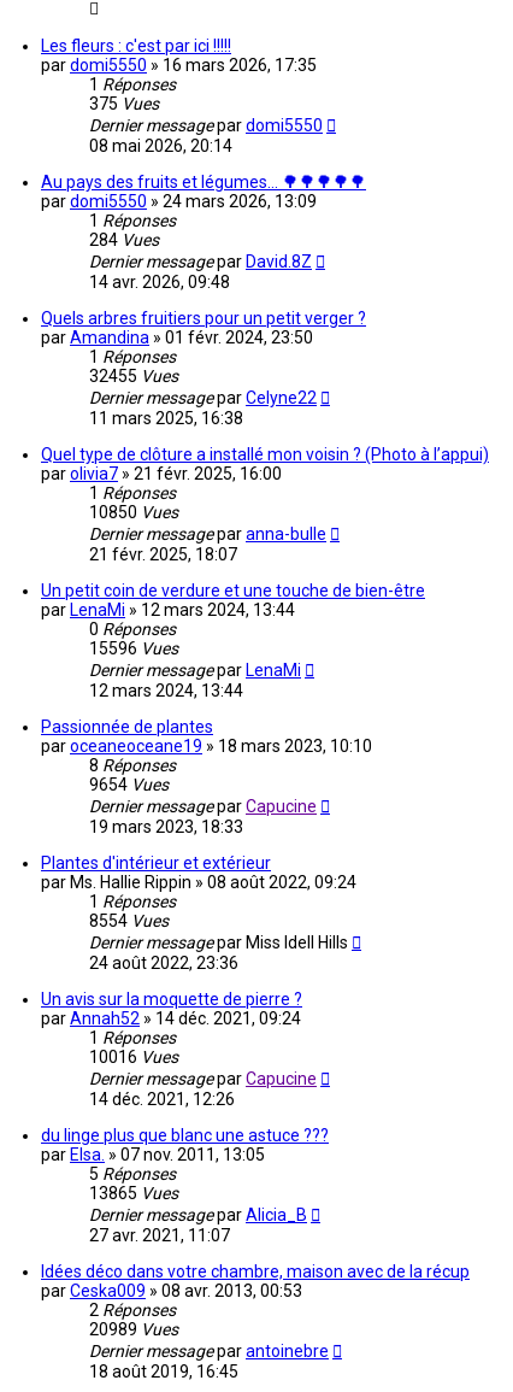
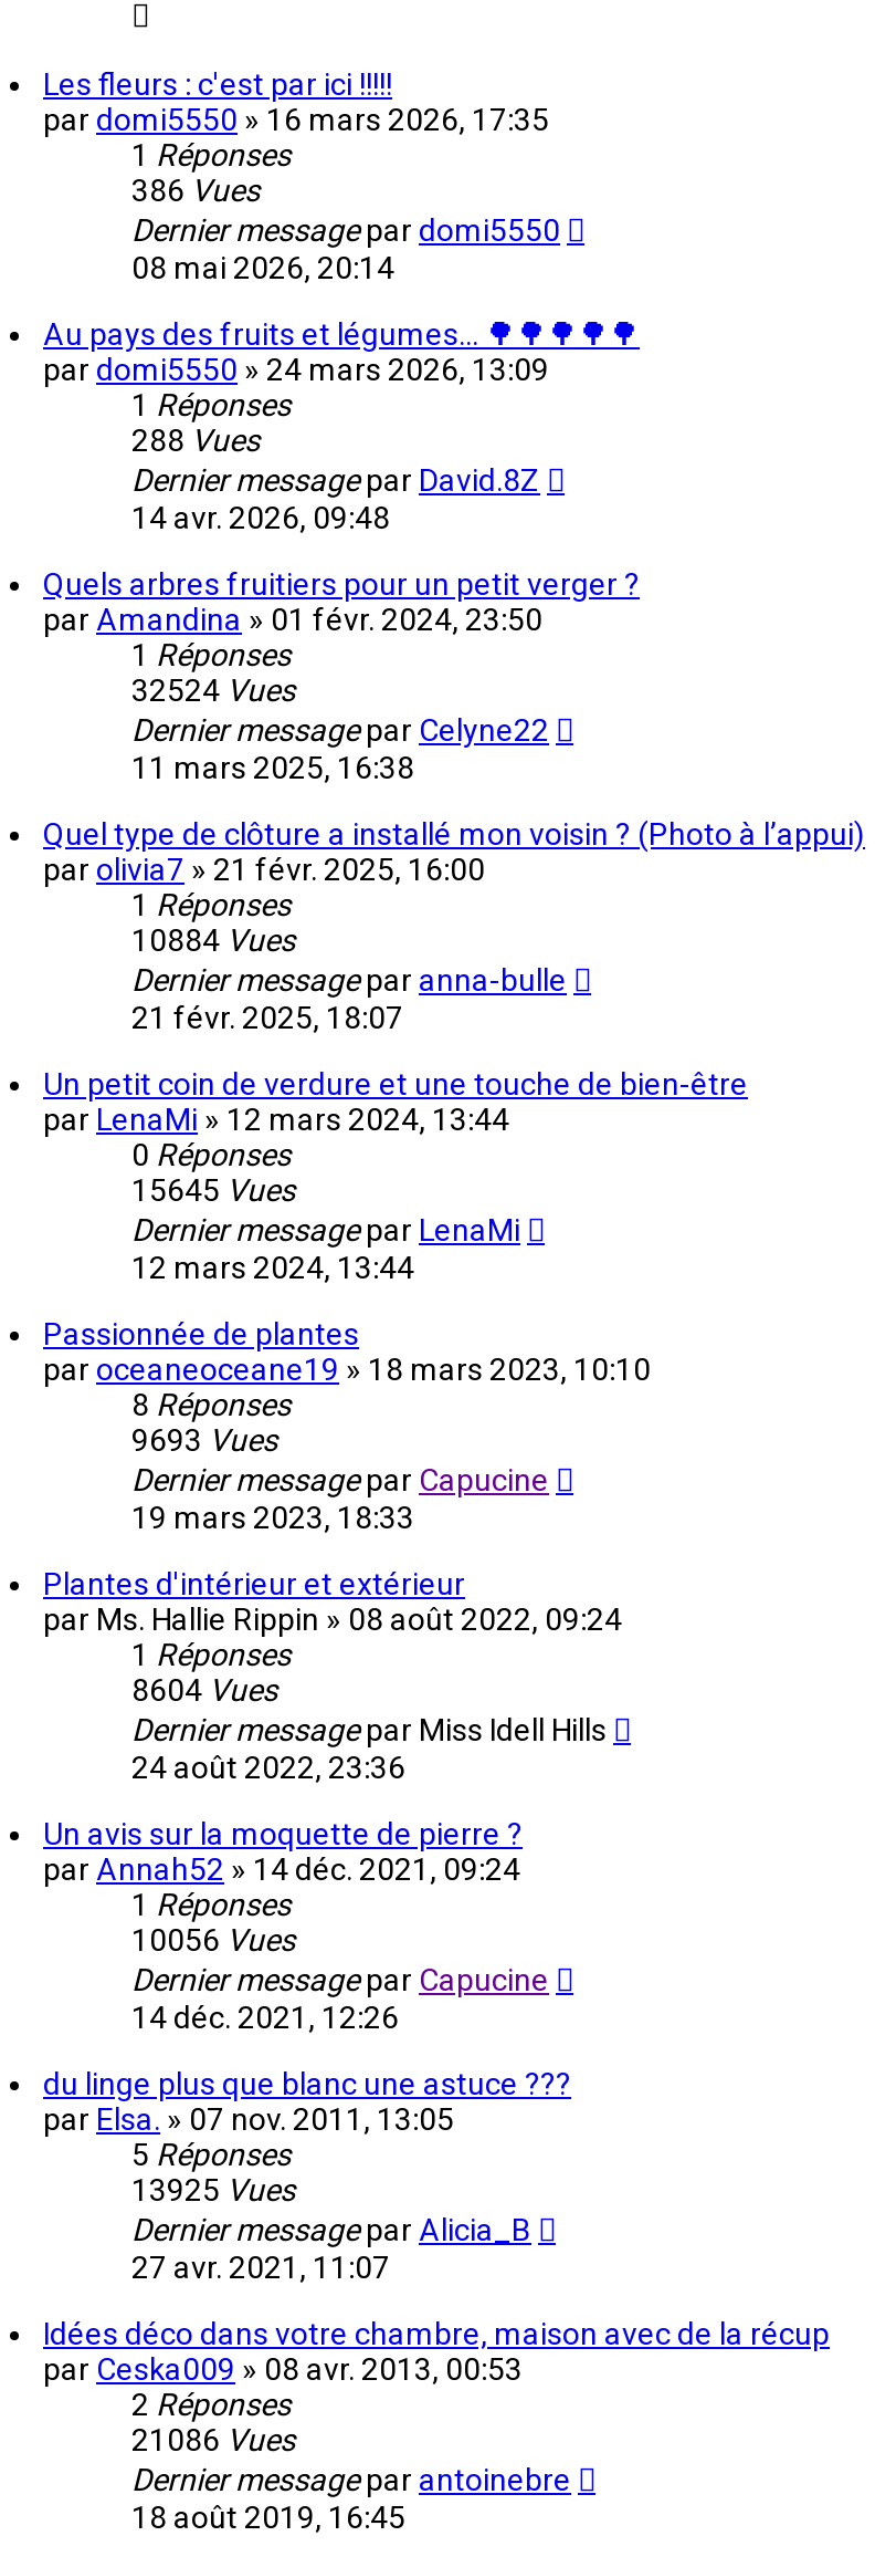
[89,94,159,113] 375 Vues -> [131,173,260,208] 386 Vues
[89,230,159,250] 284 Vues -> [131,423,260,458] 288 Vues
[89,366,178,386] 32455 Vues -> [131,673,295,708] 32524 Vues
[89,503,178,522] 10850 Vues -> [131,923,295,958] 10884 Vues
[89,639,178,658] 15596 Vues -> [131,1173,295,1208] 15645 Vues
[89,775,169,794] 9654 Vues -> [131,1422,277,1458] 9693 Vues
[89,911,169,931] 8554 Vues -> [131,1672,277,1708] 8604 Vues
[89,1047,178,1067] 10016 Vues -> [131,1922,295,1958] 10056 Vues
[89,1184,178,1203] 13865 Vues -> [131,2172,295,2208] 13925 Vues
[89,1320,178,1339] 20989 Vues -> [131,2422,295,2458] 21086 Vues

